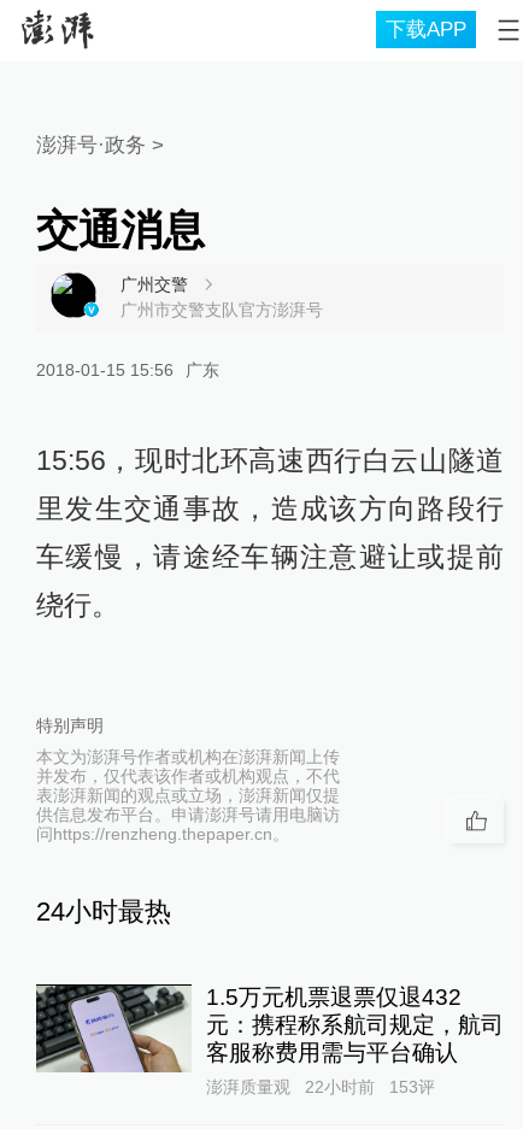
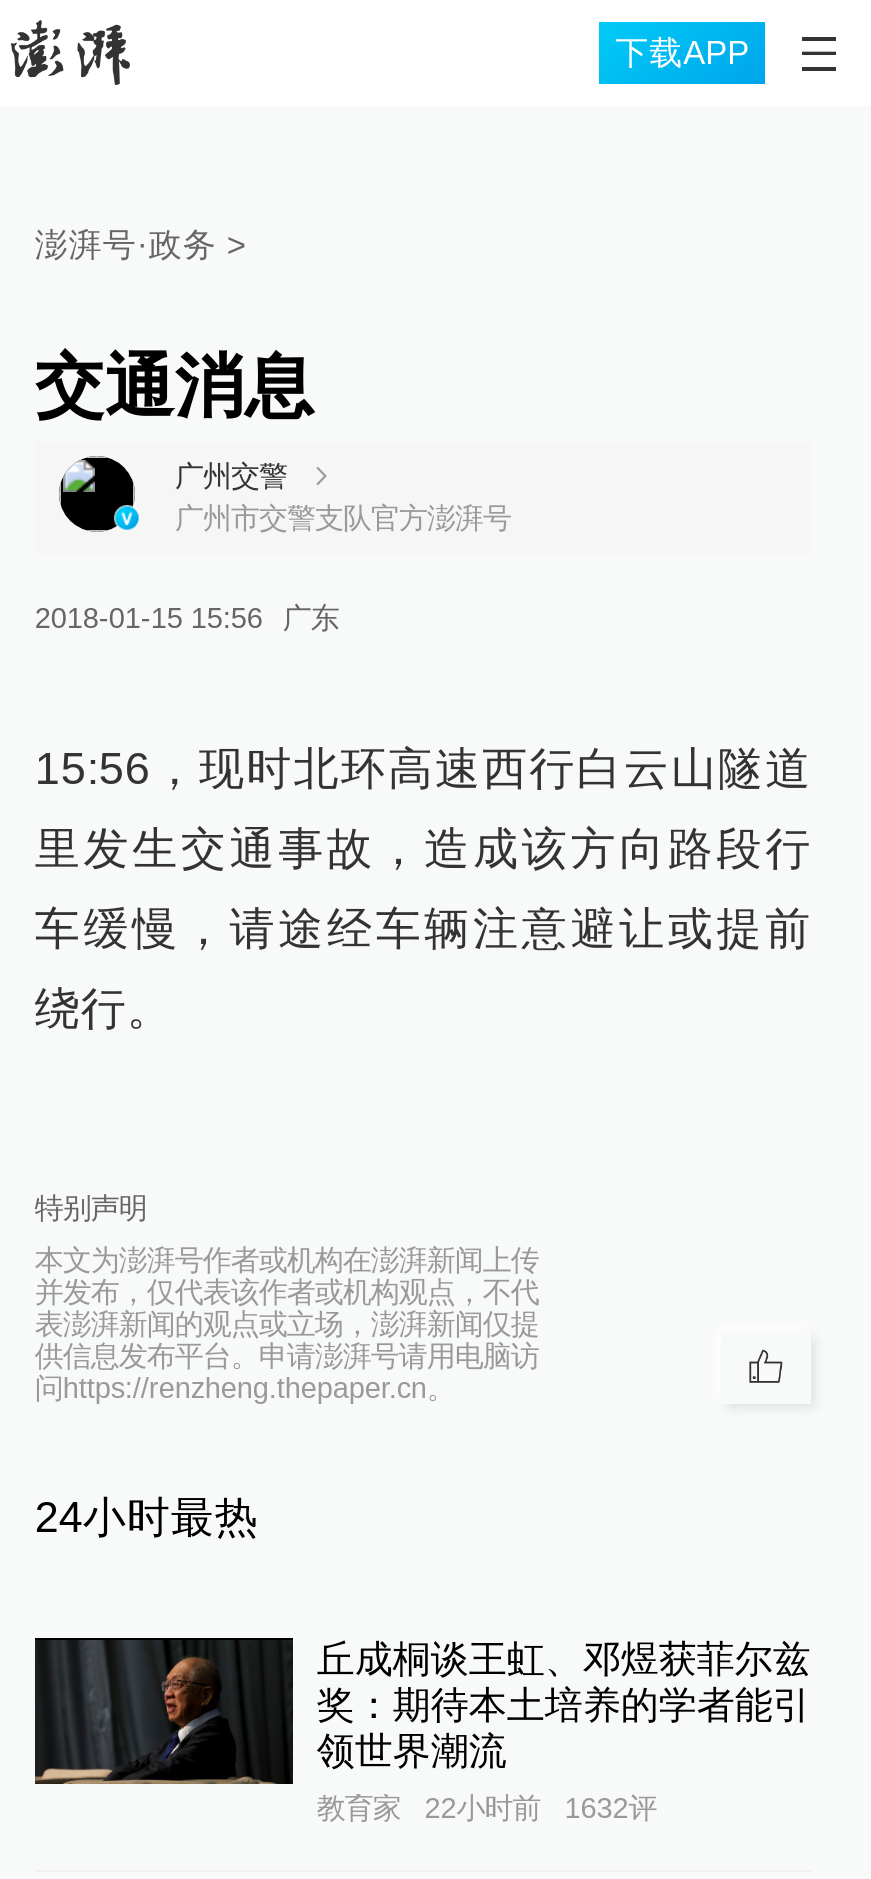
[36,984,503,1072] [image] | 1.5万元机票退票仅退432 | 元：携程称系航司规定，航司 | 客服称费用需与平台确认 -> [35,1638,811,1786] [image] | 丘成桐谈王虹、邓煜获菲尔兹 | 奖：期待本土培养的学者能引 | 领世界潮流
[206,1077,290,1096] 澎湃质量观 -> [317,1792,401,1824] 教育家
[389,1077,435,1096] 153评 -> [564,1792,656,1824] 1632评

